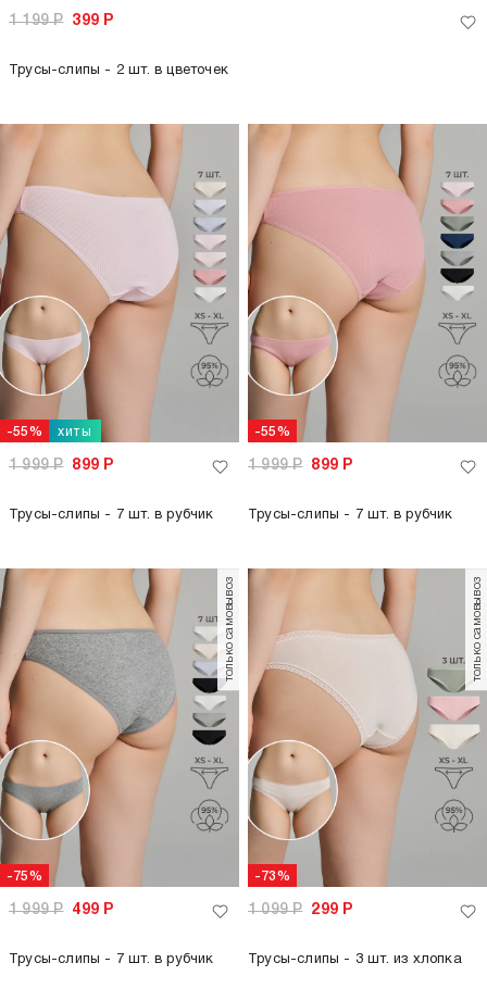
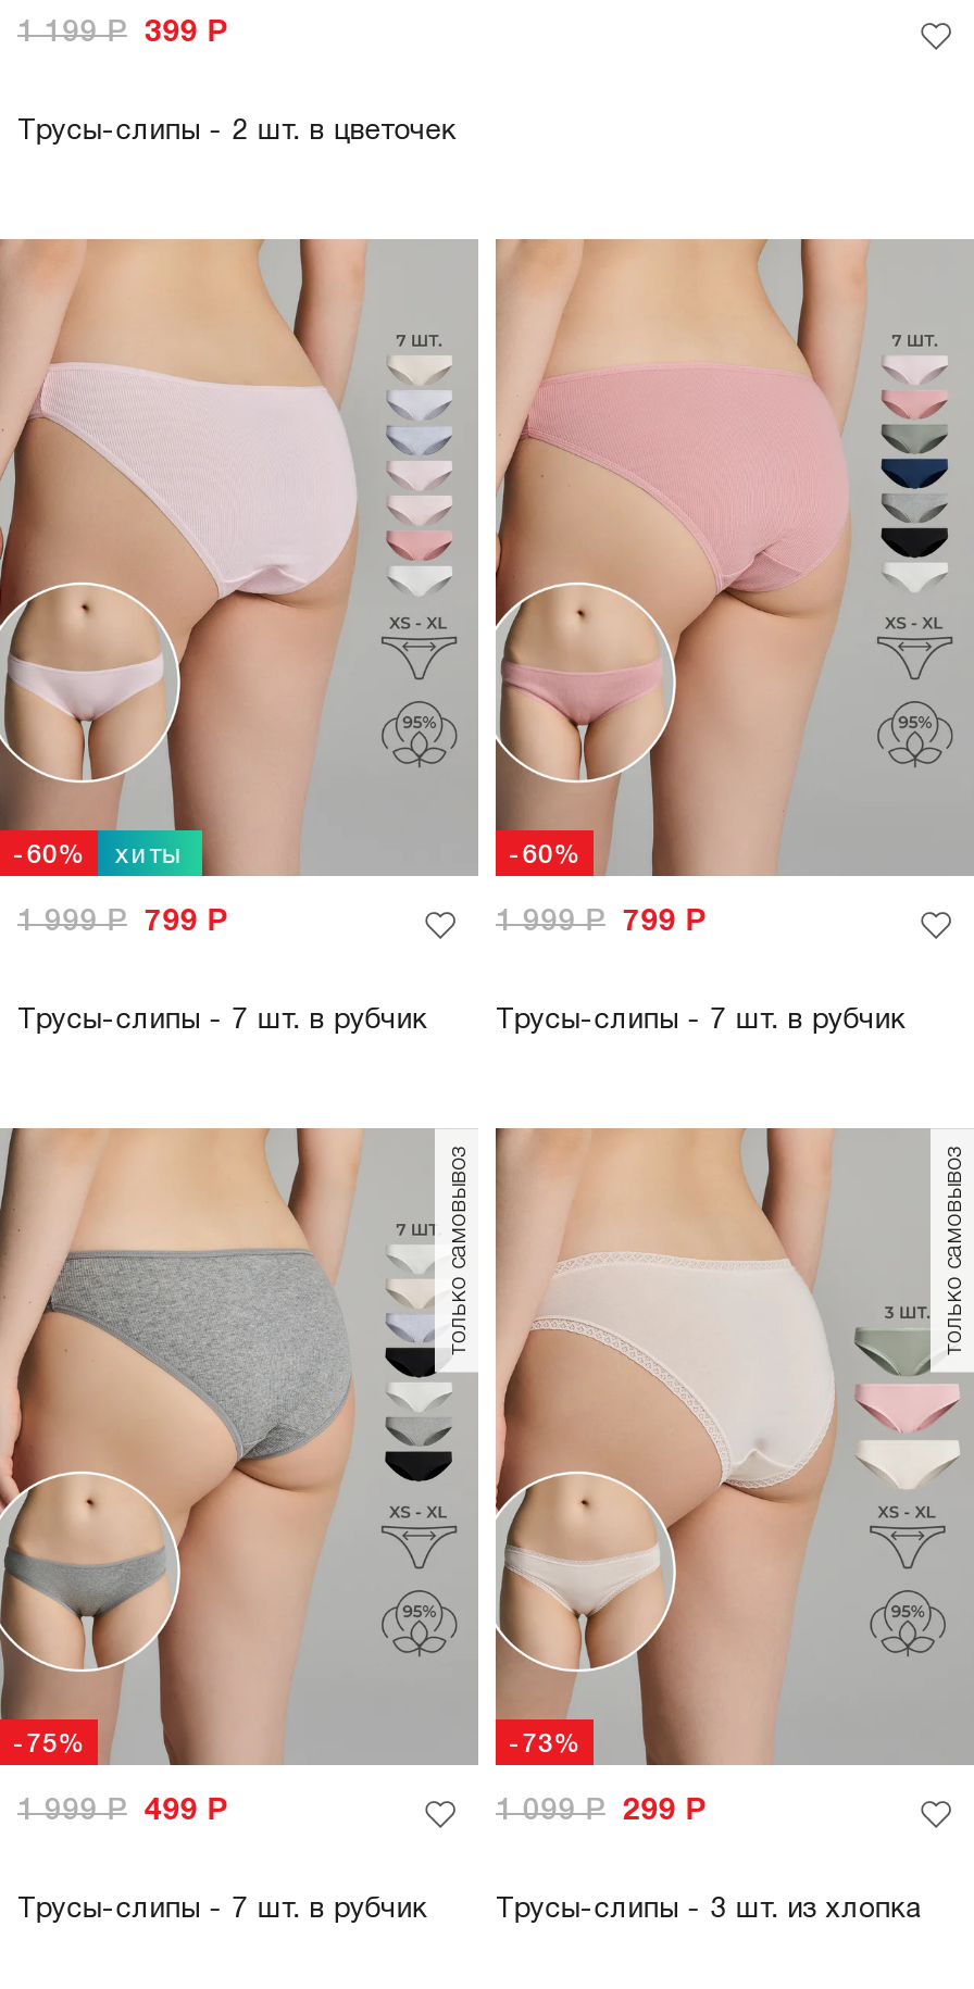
[7,426,42,438] -55% -> [13,844,84,868] -60%
[254,426,290,438] -55% -> [509,844,580,868] -60%
[72,459,113,473] 899 Р -> [144,909,227,937] 799 Р
[311,459,353,473] 899 Р -> [623,909,705,937] 799 Р

